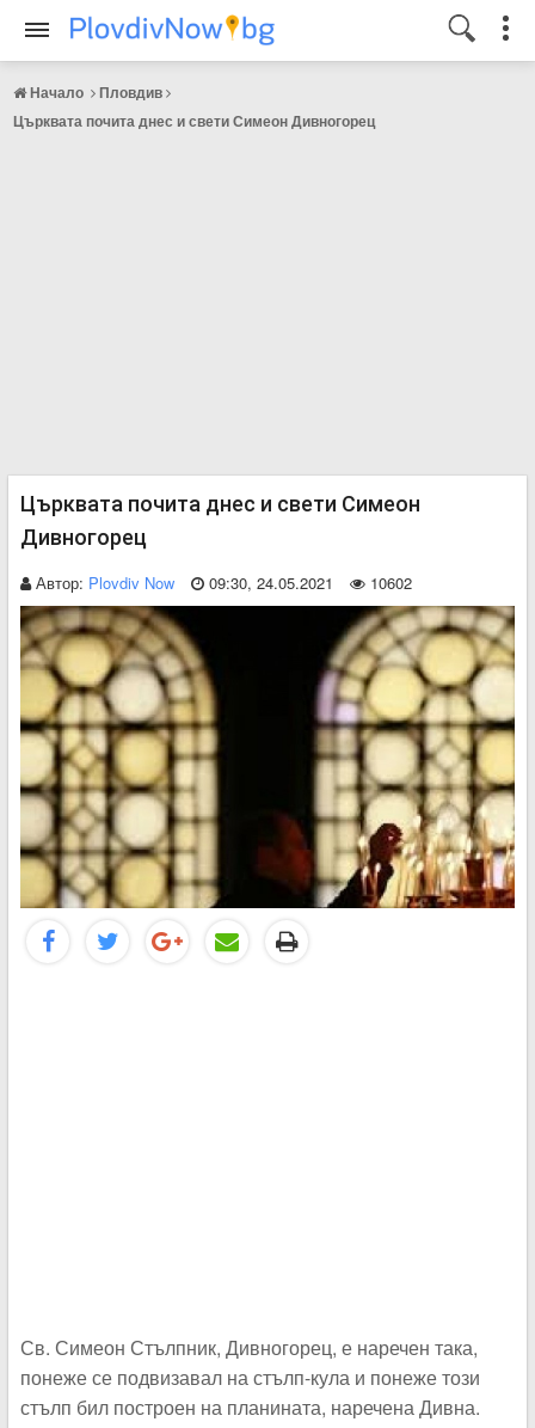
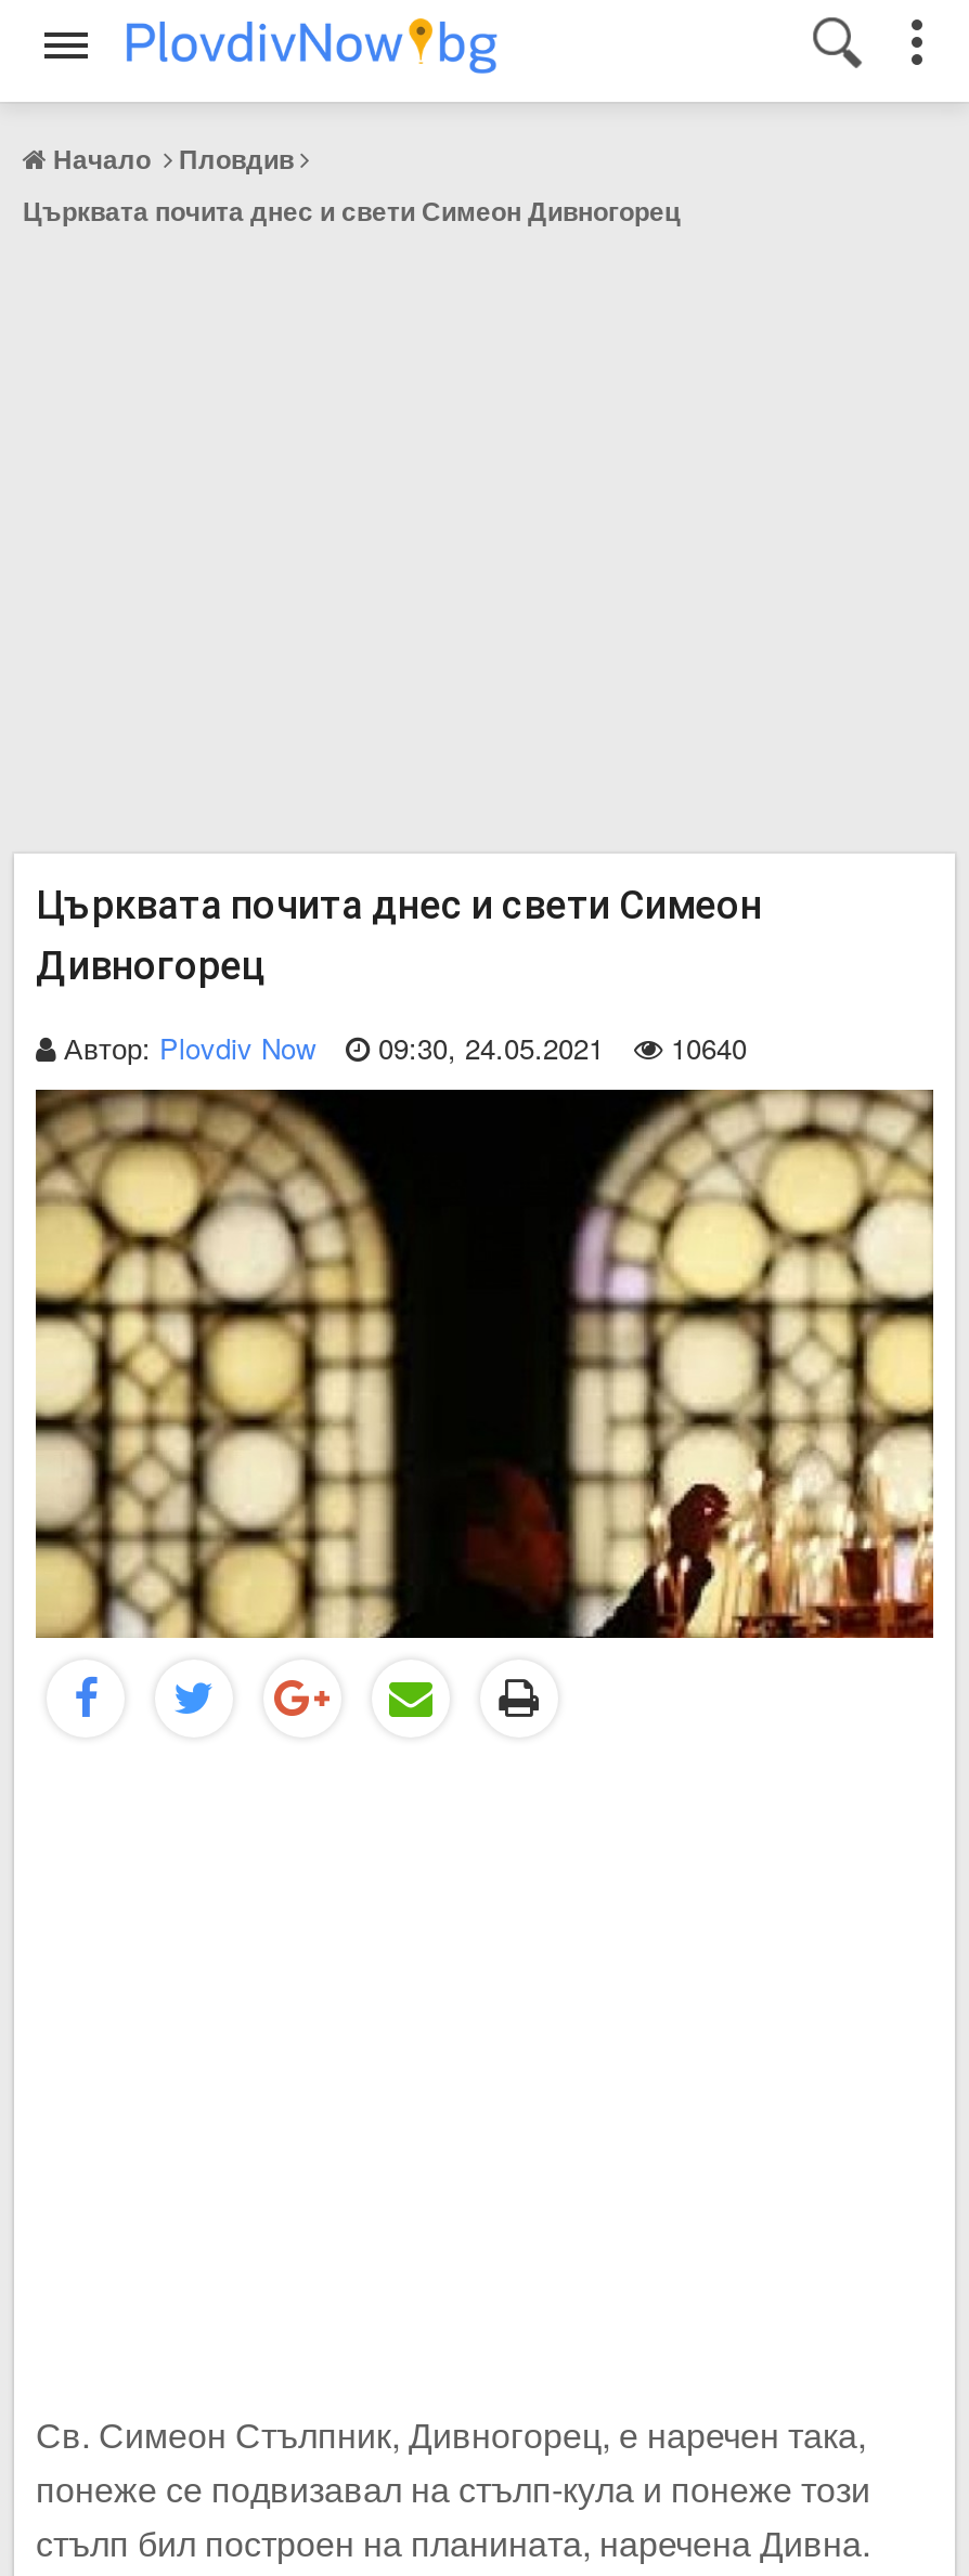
[31,571,412,594] Автор: Plovdiv Now 09:30, 24.05.2021 10602 -> [55,1027,747,1068] Автор: Plovdiv Now 09:30, 24.05.2021 10640

